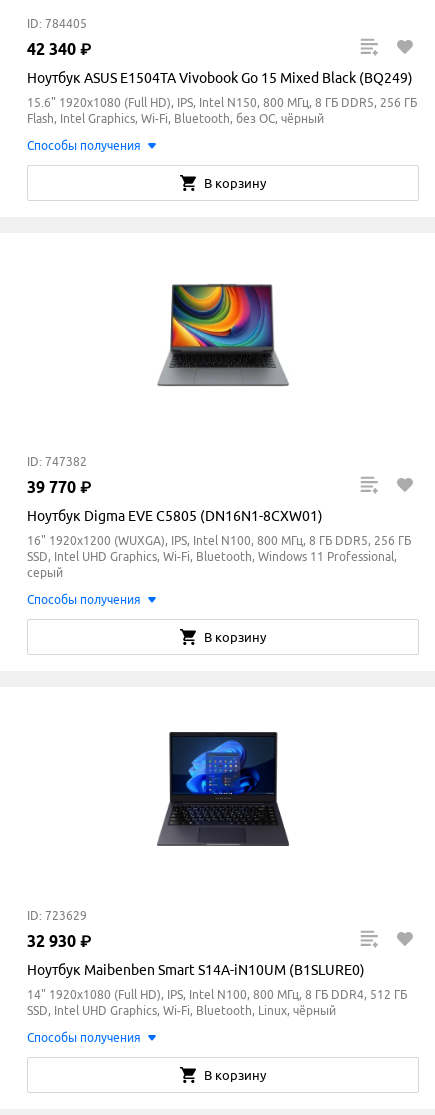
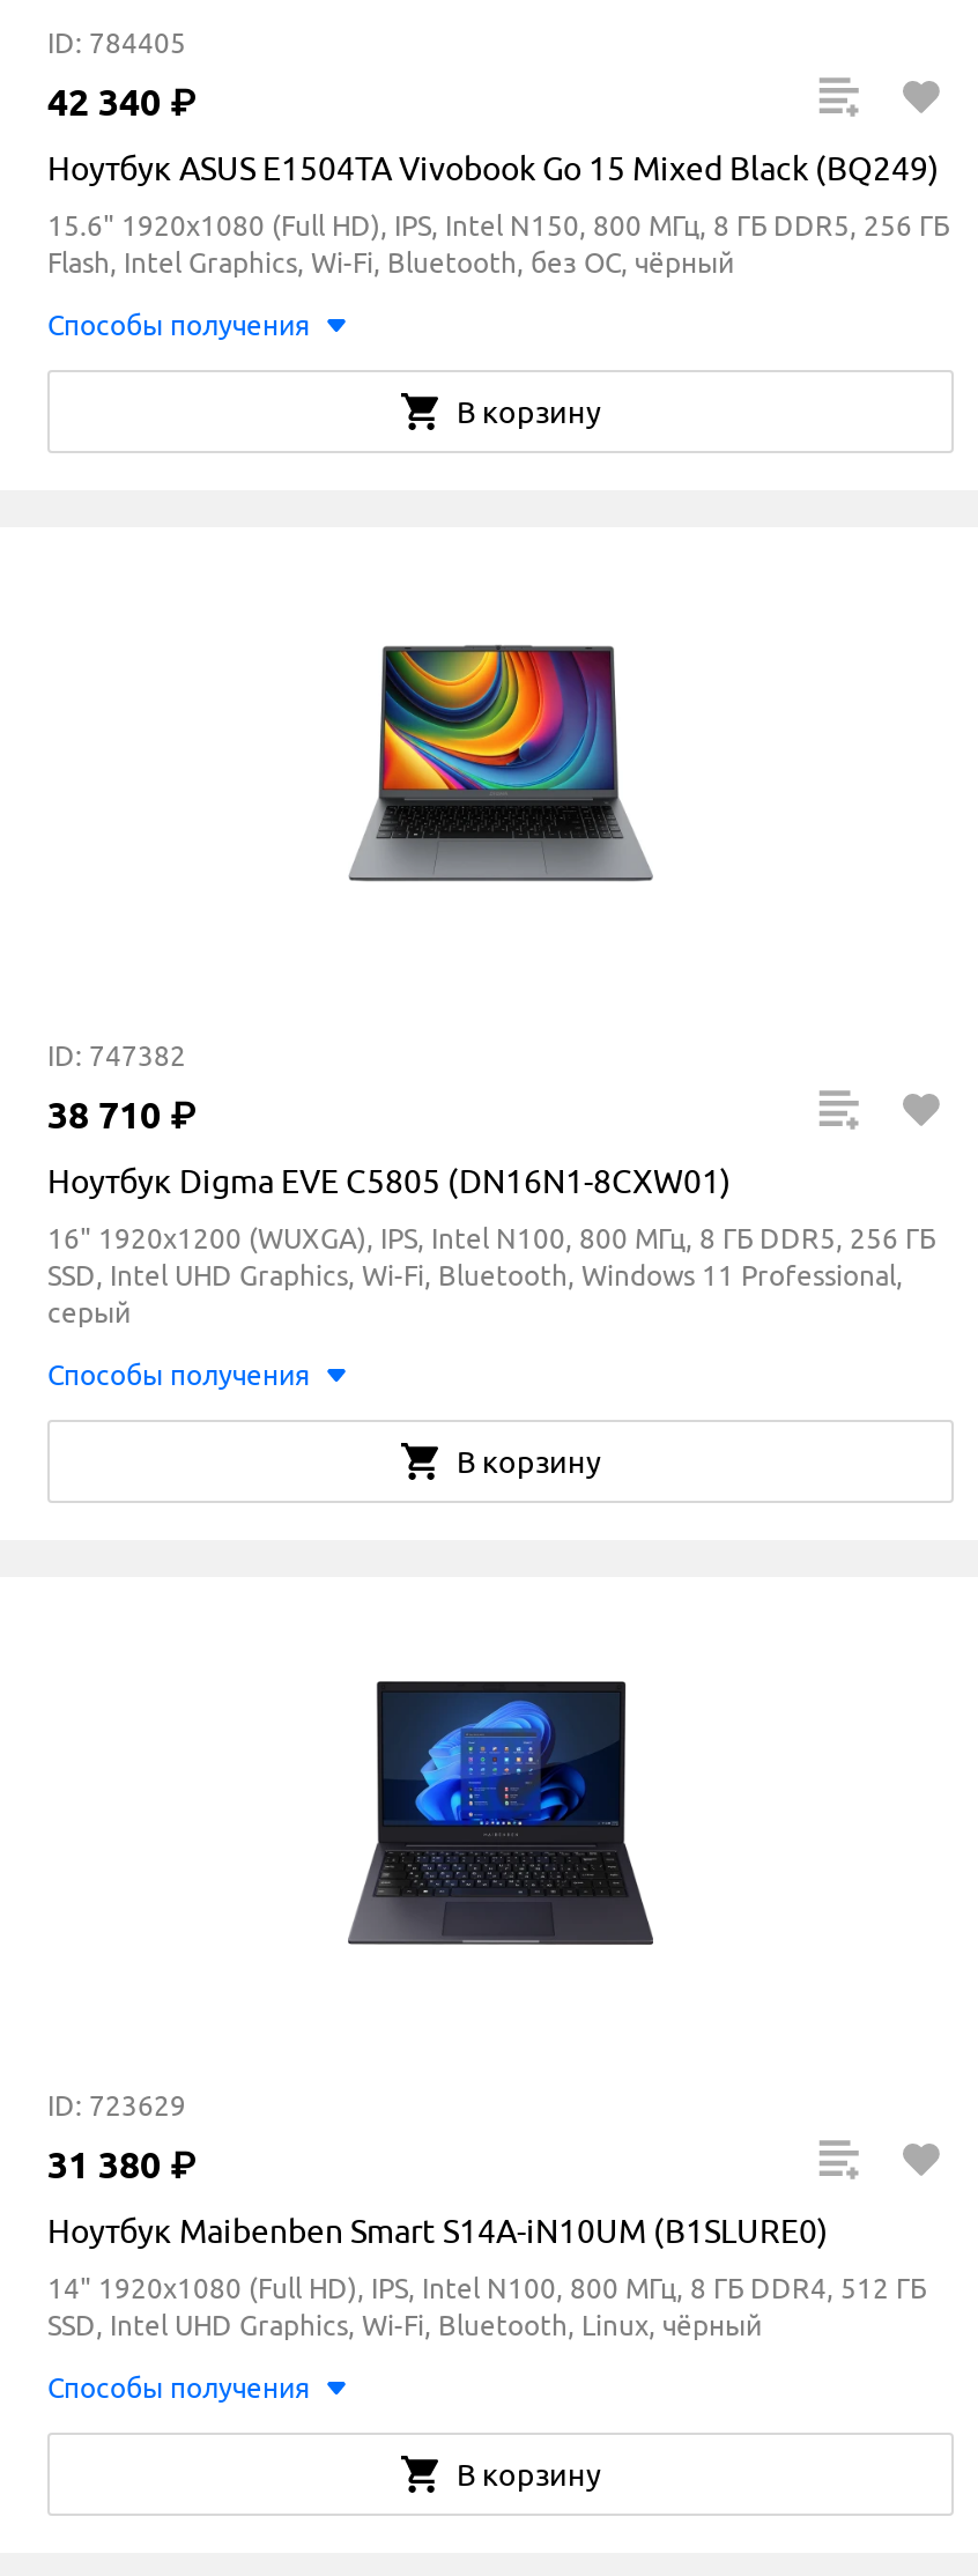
[27,478,92,496] 39 770 ₽ -> [47,1094,198,1136] 38 710 ₽
[27,932,92,950] 32 930 ₽ -> [47,2144,198,2185] 31 380 ₽

